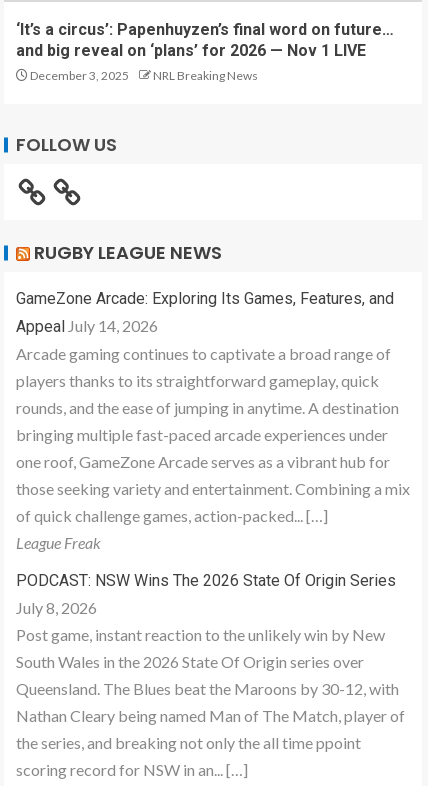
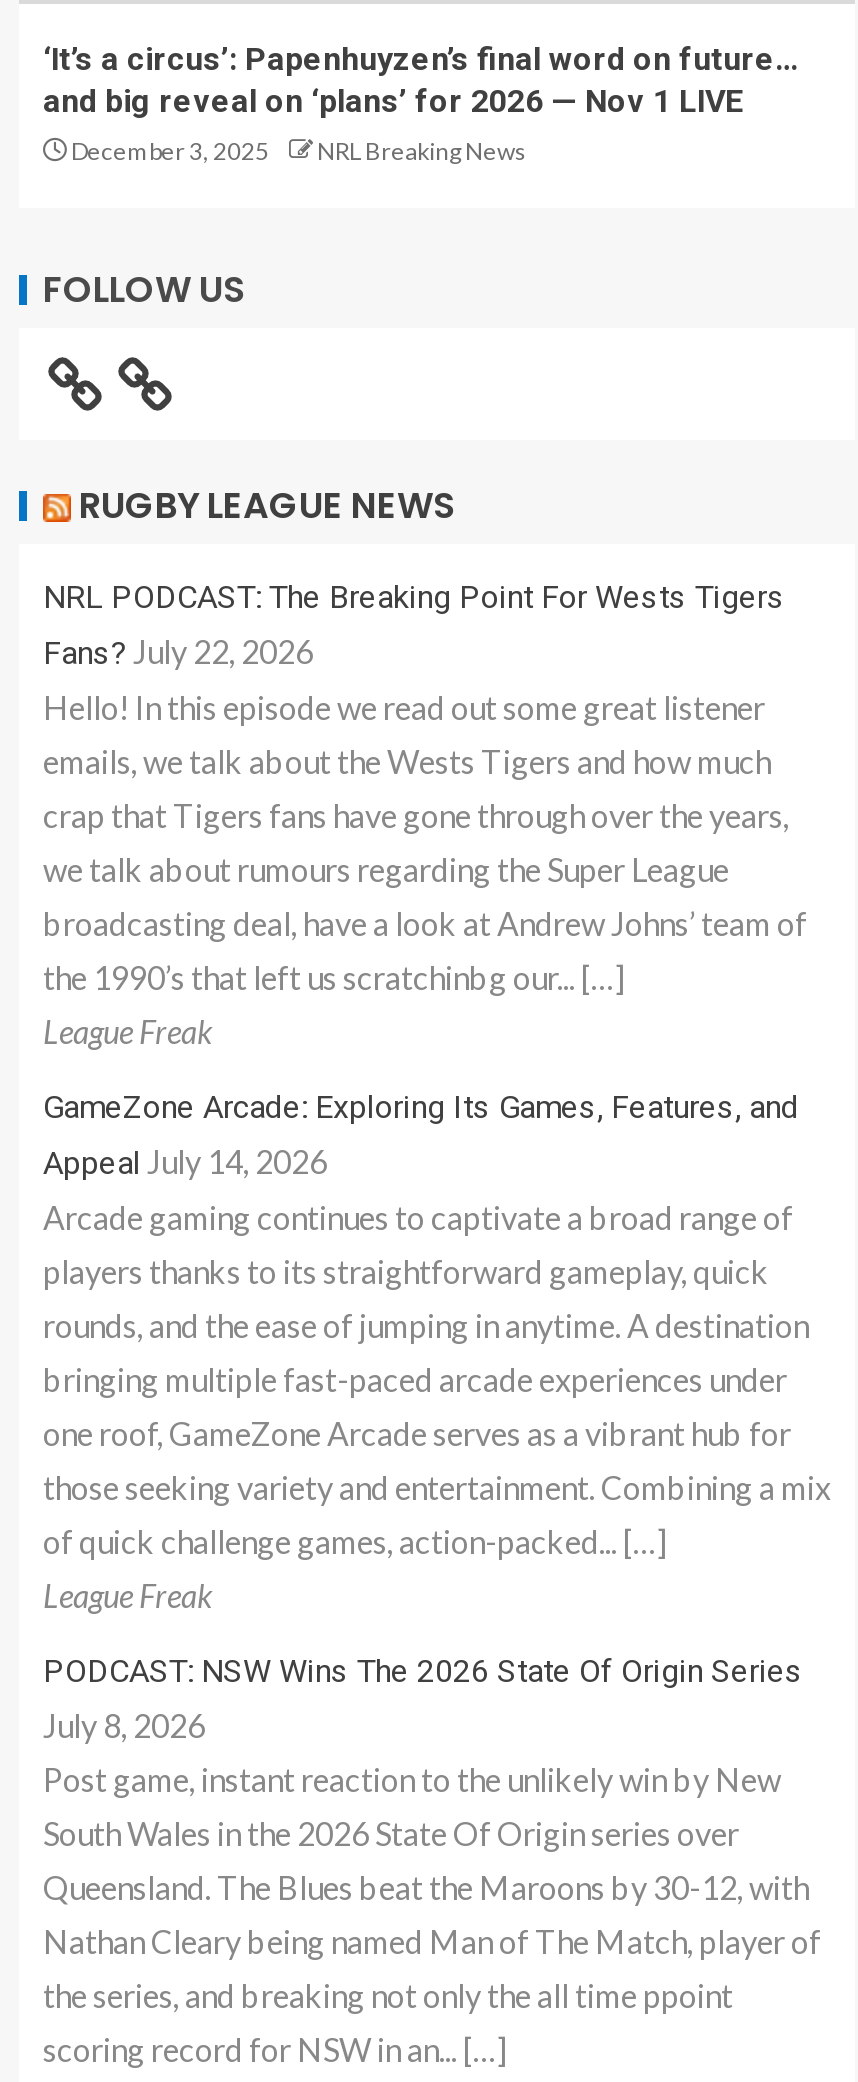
none -> [43,579,807,1051] NRL PODCAST: The Breaking Point For Wests Tigers | Fans? July 22, 2026 | Hello! In this episode we read out some great listener | emails, we talk about the Wests Tigers and how much | crap that Tigers fans have gone through over the years, | we talk about rumours regarding the Super League | broadcasting deal, have a look at Andrew Johns’ team of | the 1990’s that left us scratchinbg our... […] | League Freak

